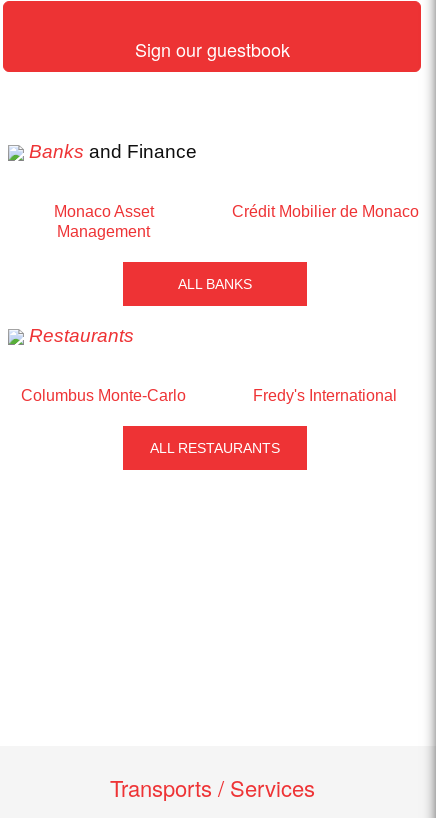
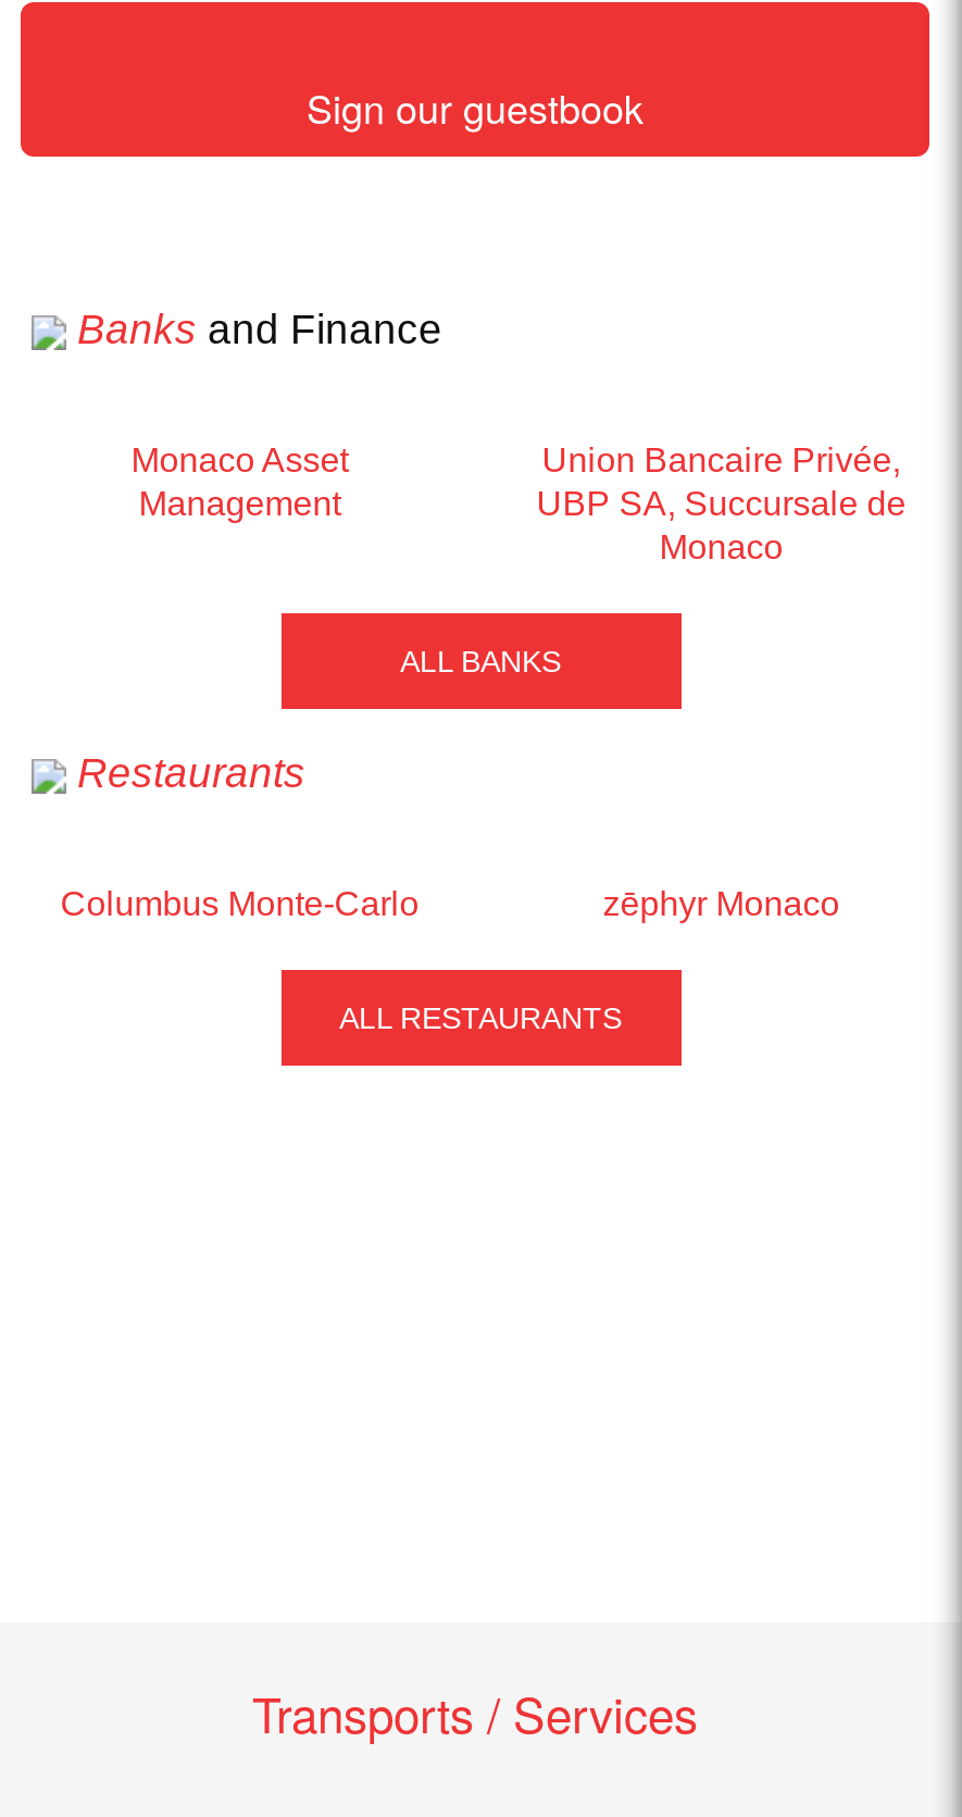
[232,203,419,220] Crédit Mobilier de Monaco -> [536,441,906,565] Union Bancaire Privée, | UBP SA, Succursale de | Monaco
moved [21,276,279,456] -> [60,643,622,1035]: ALL BANKS | Restaurants | Columbus Monte-Carlo | ALL RESTAURANTS
[253,387,397,404] Fredy's International -> [603,884,840,921] zēphyr Monaco

